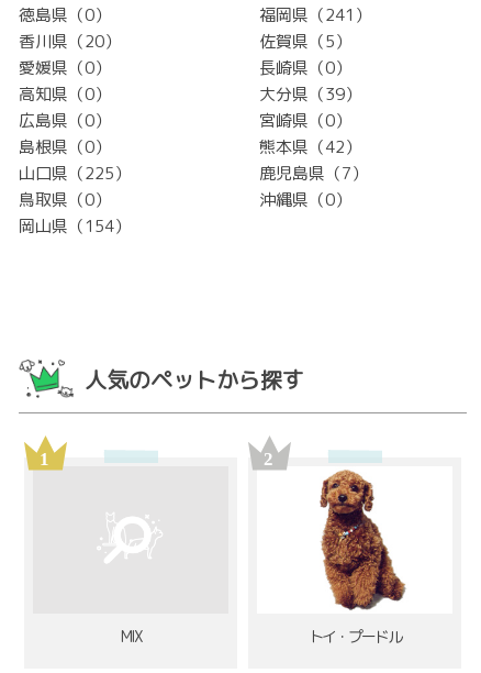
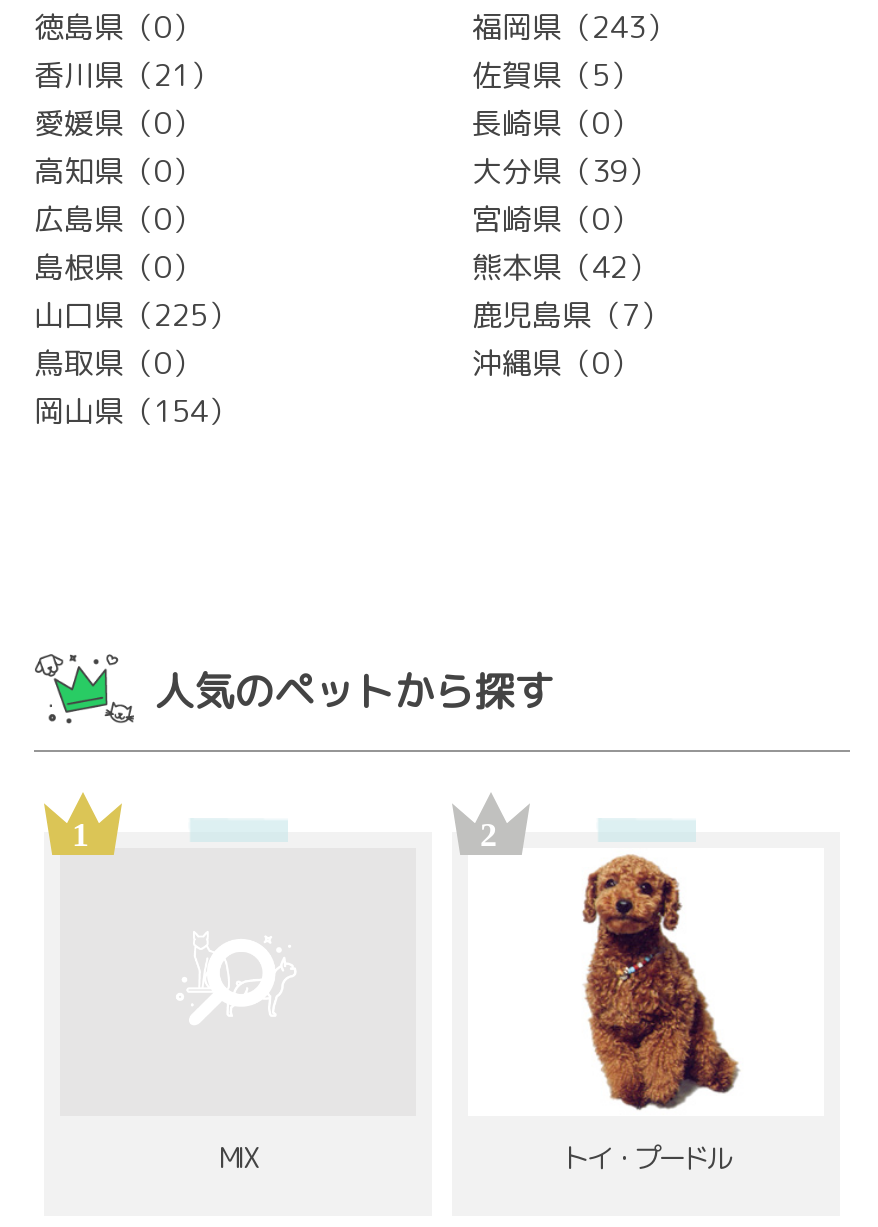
[259,3,371,27] 福岡県（241） -> [472,6,676,48] 福岡県（243）
[19,30,121,53] 香川県（20） -> [34,54,220,96] 香川県（21）

